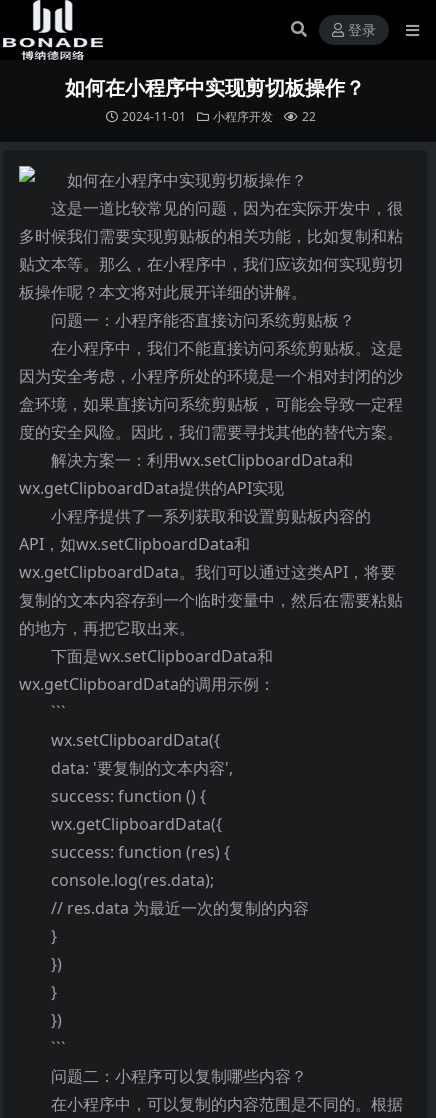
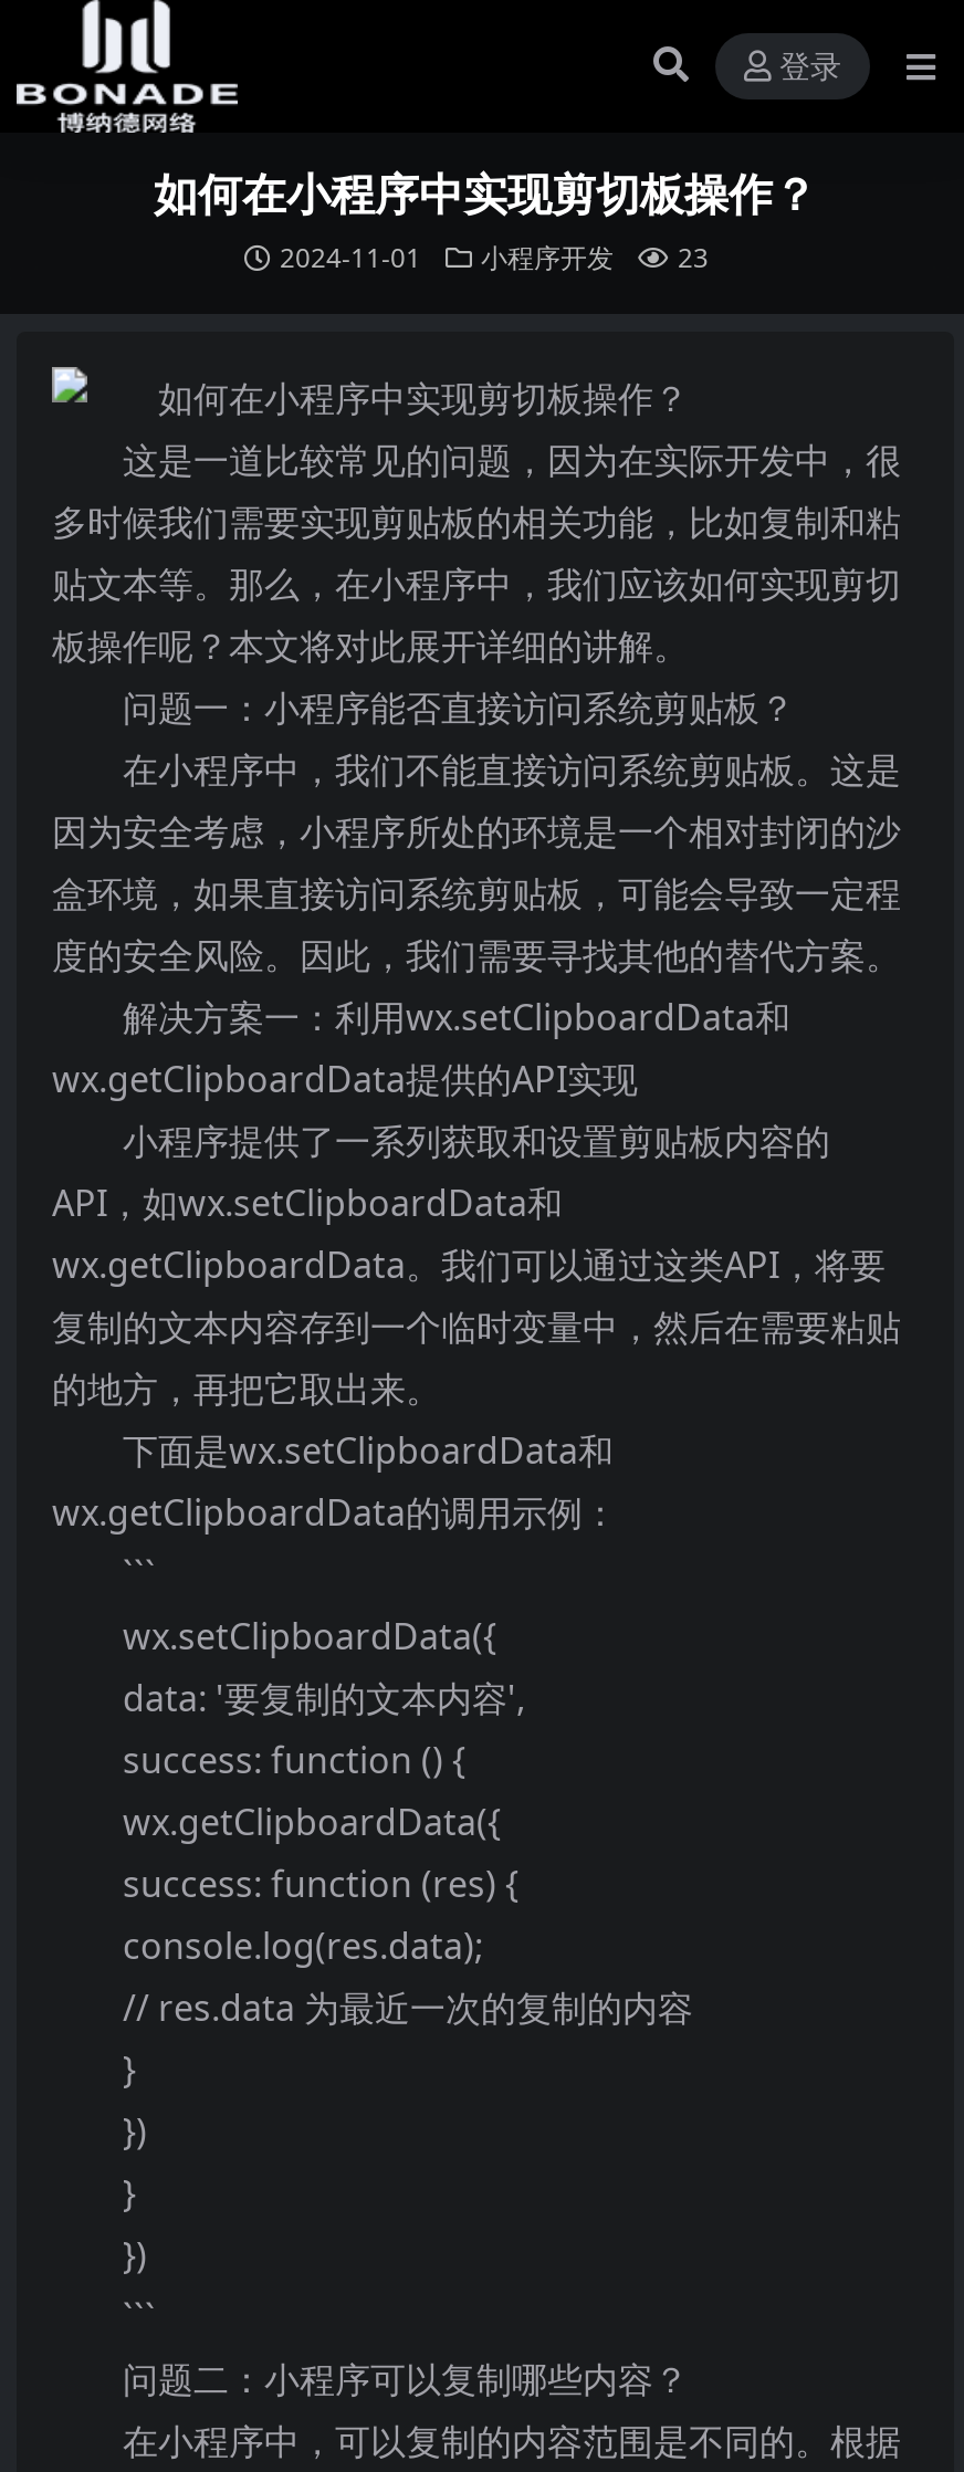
[122,108,316,125] 2024-11-01 小程序开发 22 -> [280,239,709,276] 2024-11-01 小程序开发 23

